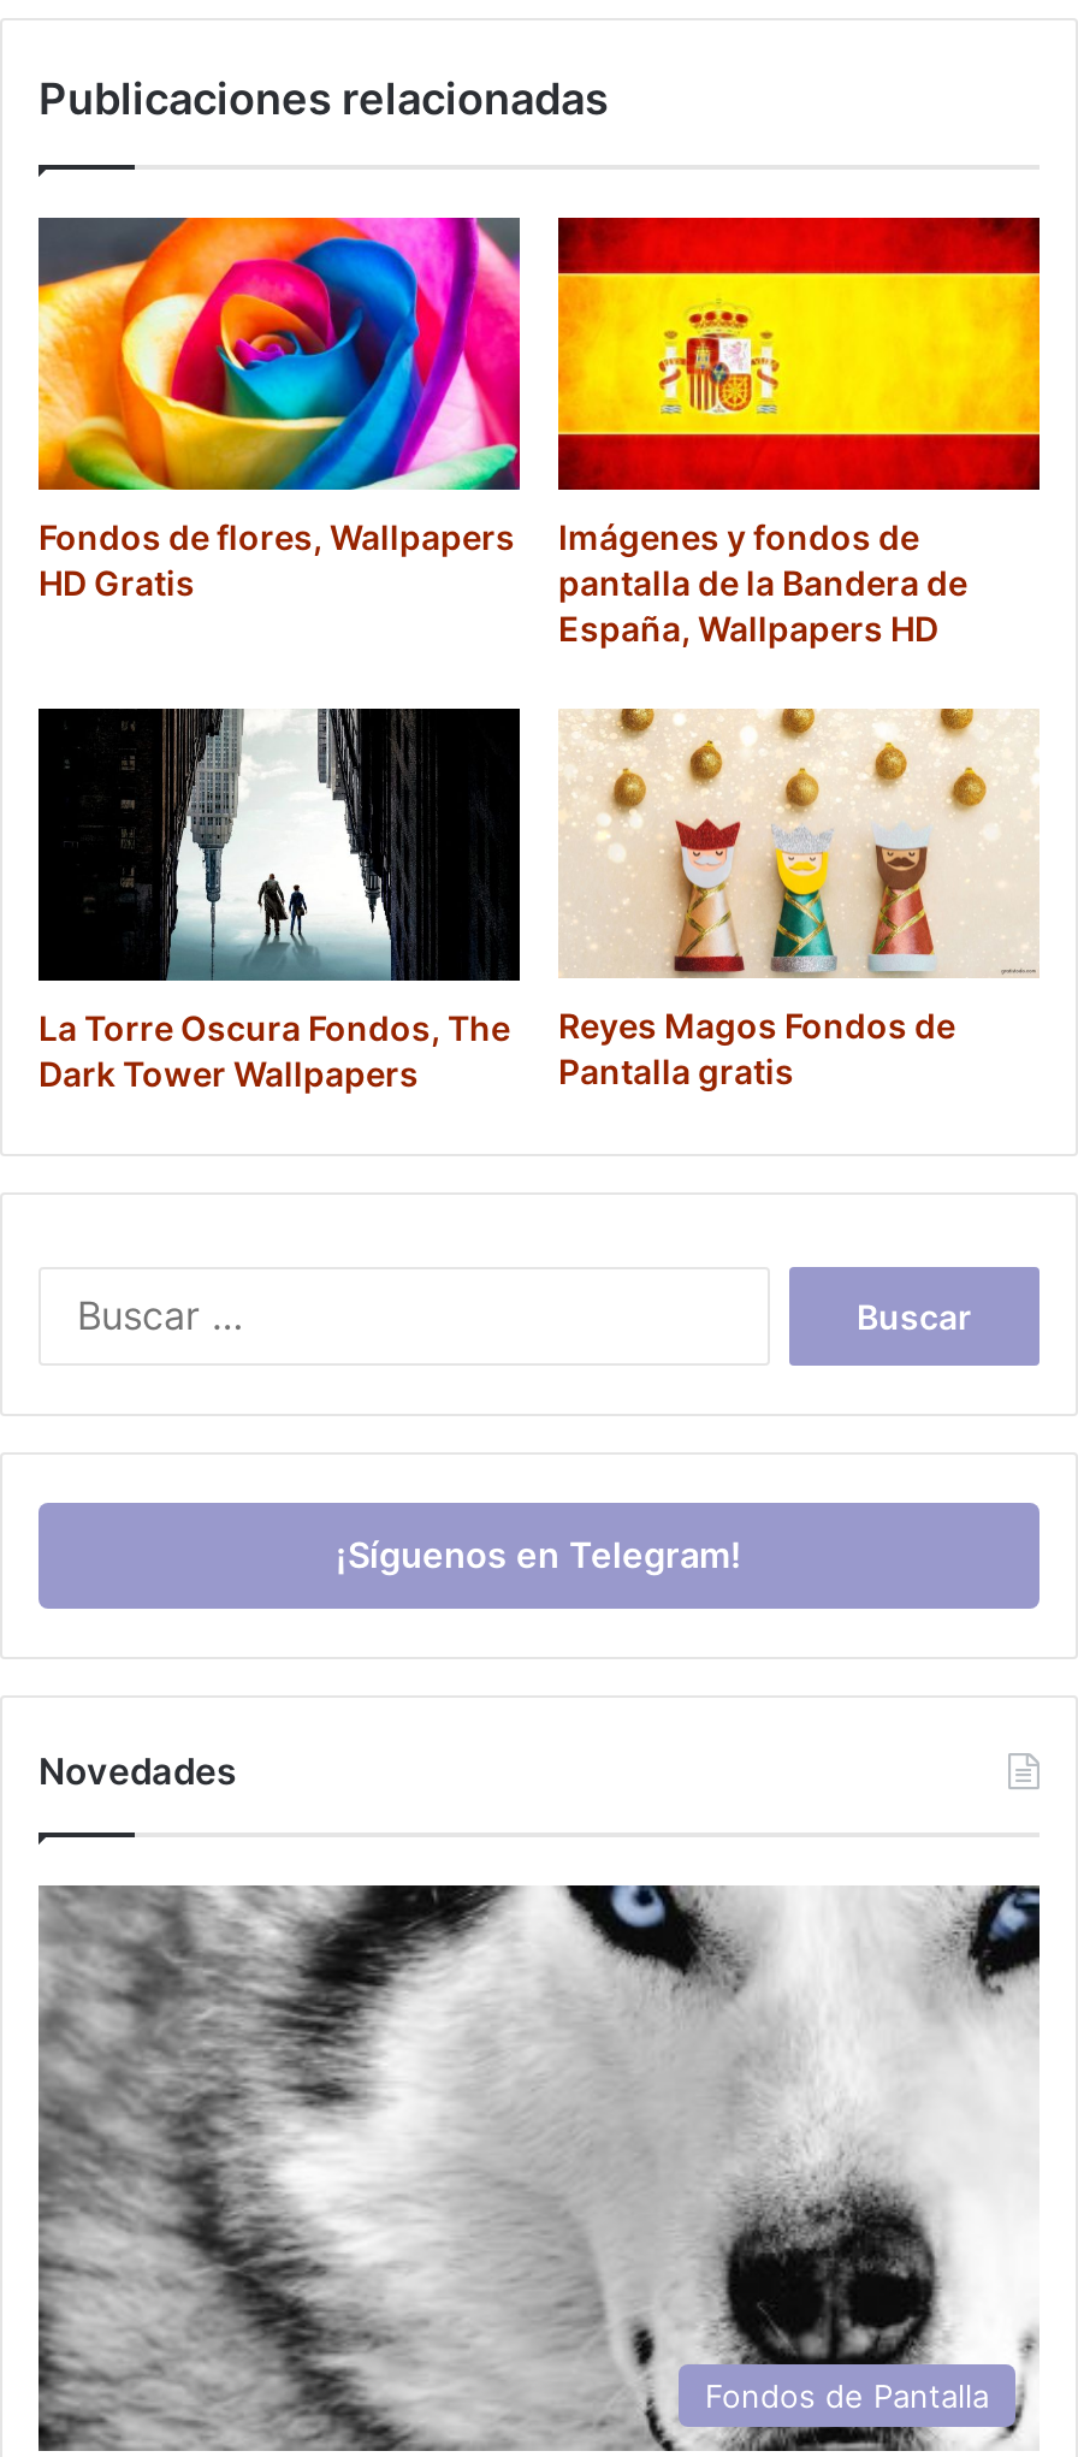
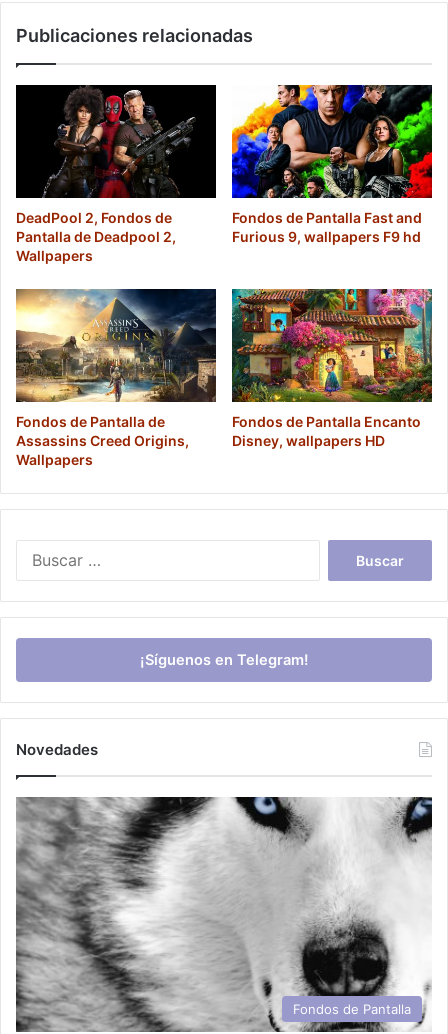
[36,215,522,603] [image] | Fondos de flores, Wallpapers | HD Gratis -> [15,84,217,264] [image] | DeadPool 2, Fondos de | Pantalla de Deadpool 2, | Wallpapers
[556,215,1042,648] [image] | Imágenes y fondos de | pantalla de la Bandera de | España, Wallpapers HD -> [231,84,433,245] [image] | Fondos de Pantalla Fast and | Furious 9, wallpapers F9 hd
[36,706,520,1093] [image] | La Torre Oscura Fondos, The | Dark Tower Wallpapers -> [15,288,217,468] [image] | Fondos de Pantalla de | Assassins Creed Origins, | Wallpapers
[558,706,1039,1092] [image] | Reyes Magos Fondos de | Pantalla gratis -> [231,288,433,449] [image] | Fondos de Pantalla Encanto | Disney, wallpapers HD

